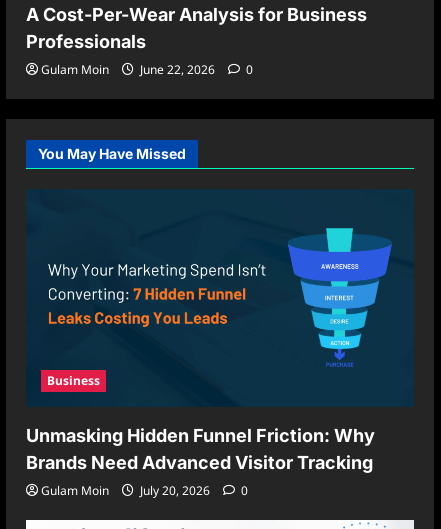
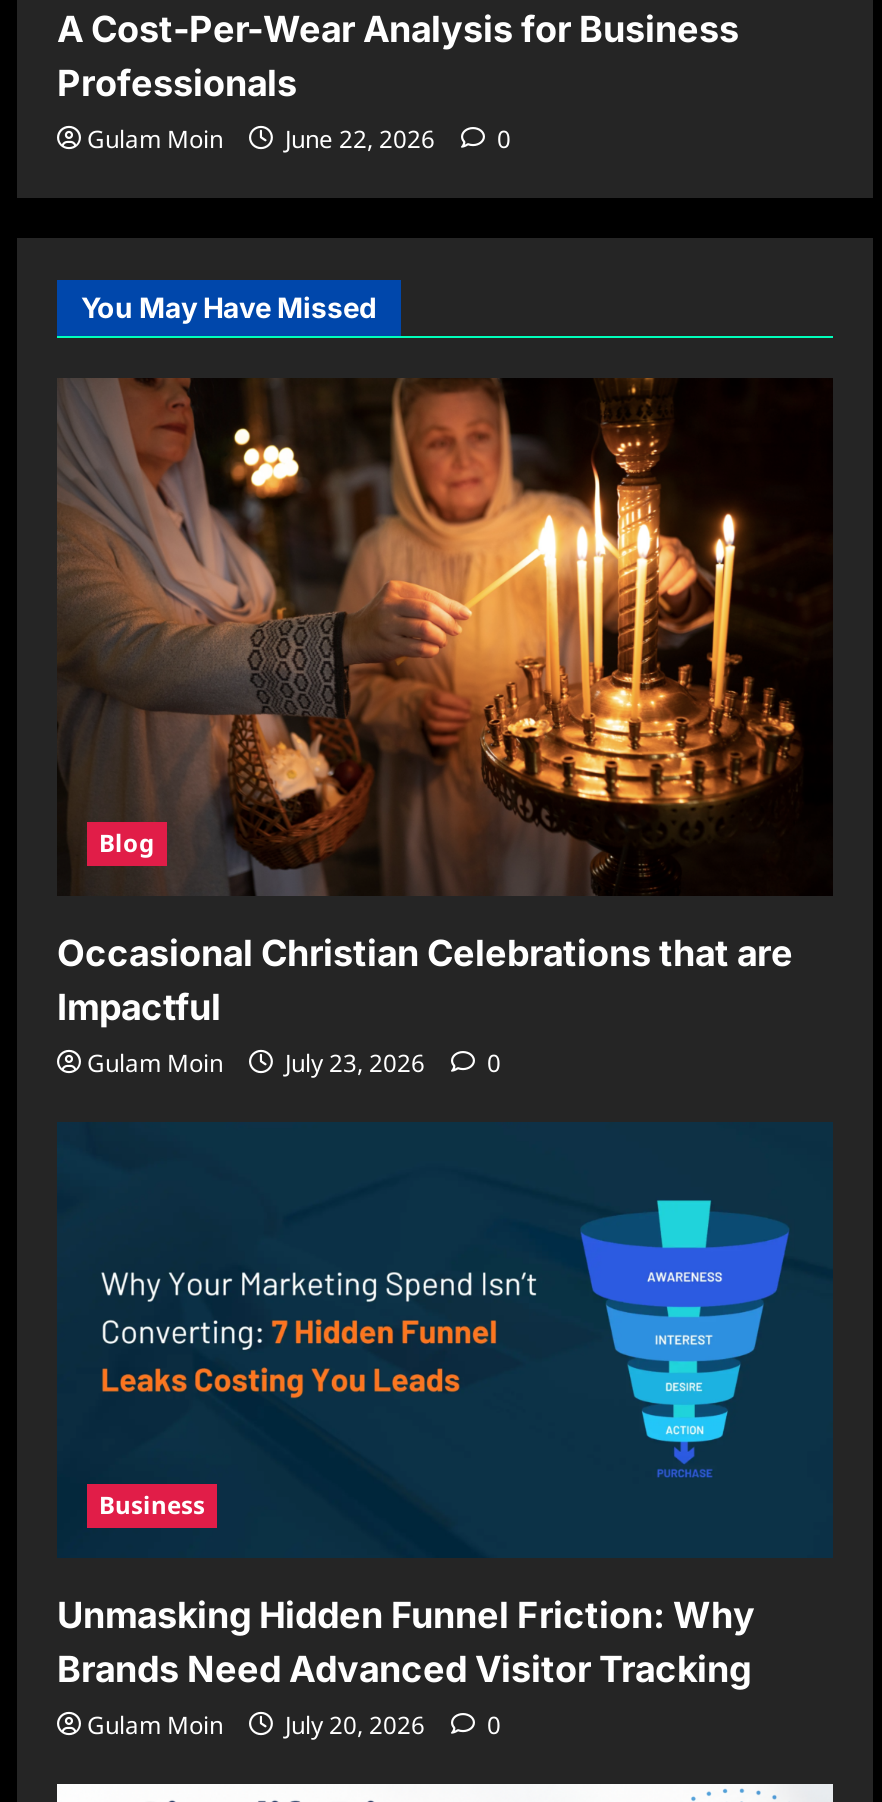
none -> [57,378,831,1080] [image] | Blog | Occasional Christian Celebrations that are | Impactful | Gulam Moin | July 23, 2026 | 0

